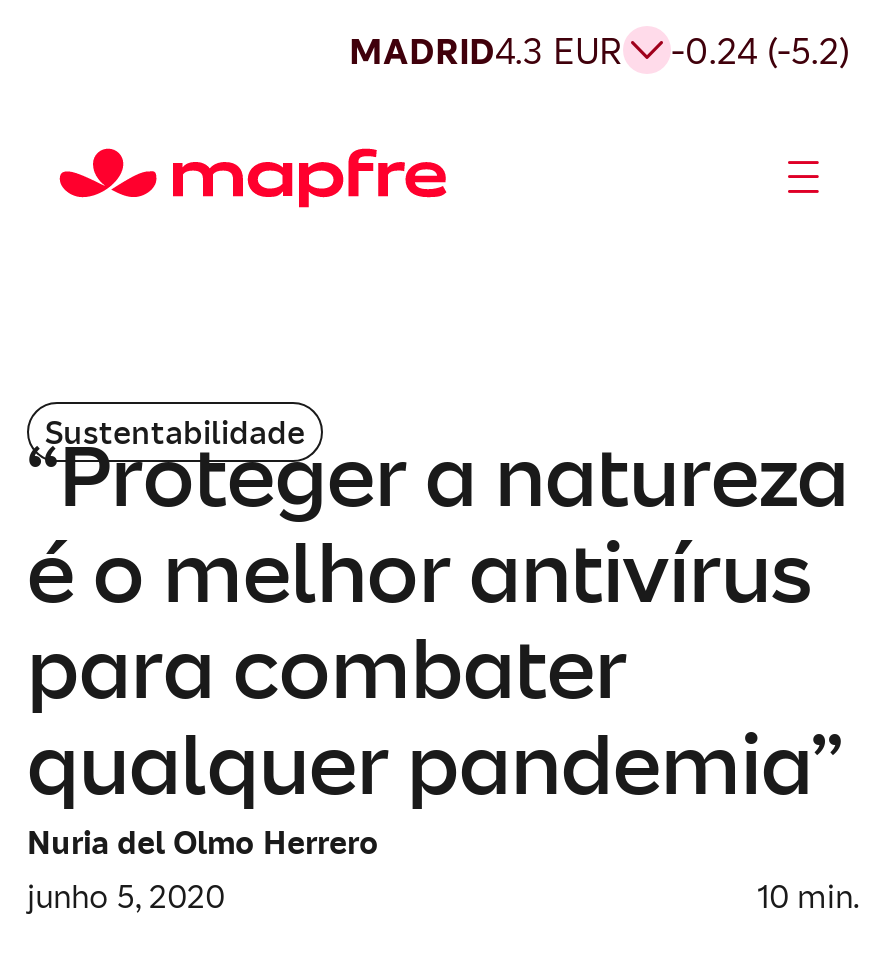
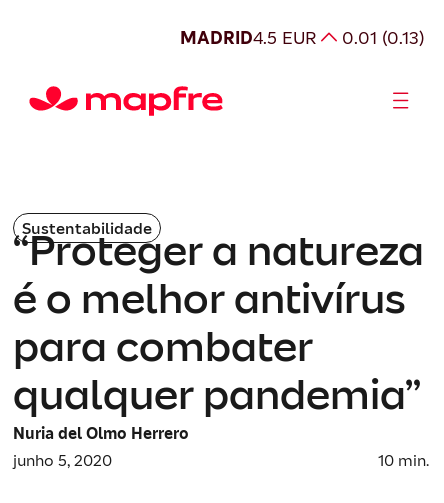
[349,27,623,73] MADRID4.3 EUR -> [180,25,317,48] MADRID4.5 EUR
[671,27,851,73] -0.24 (-5.2) -> [342,25,425,48] 0.01 (0.13)

